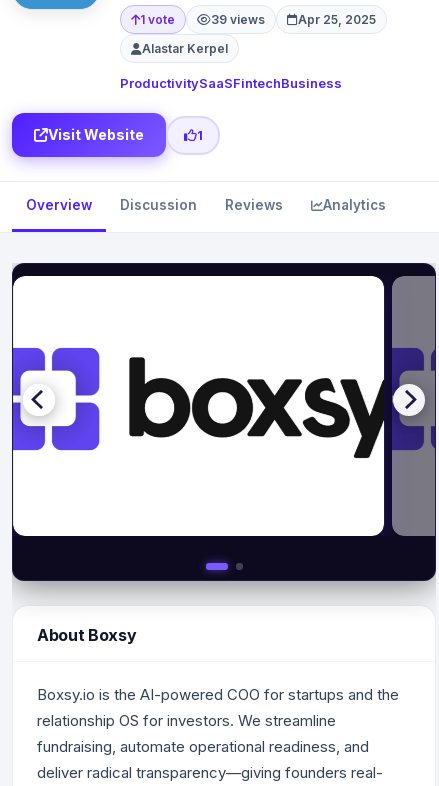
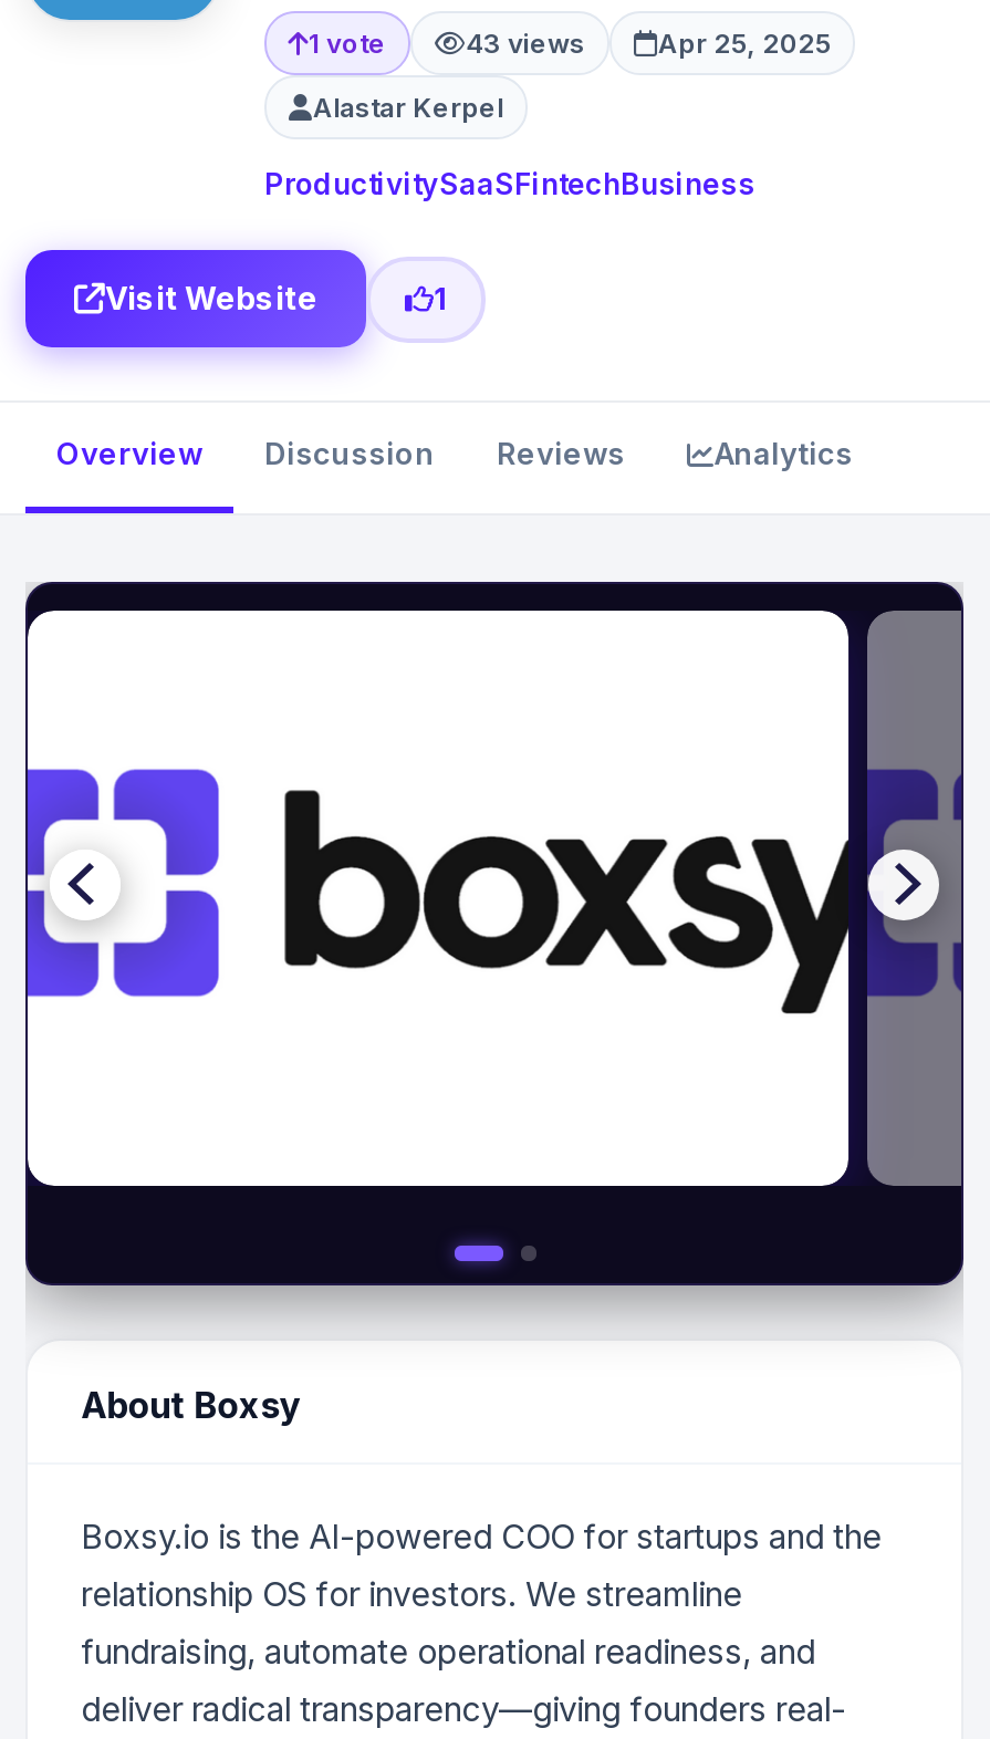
[211,12,265,27] 39 views -> [466,27,585,60] 43 views

